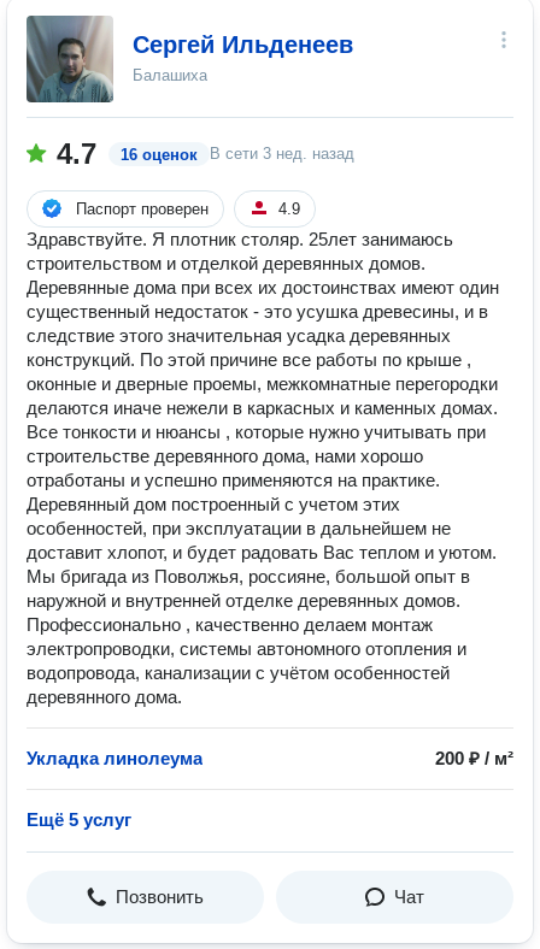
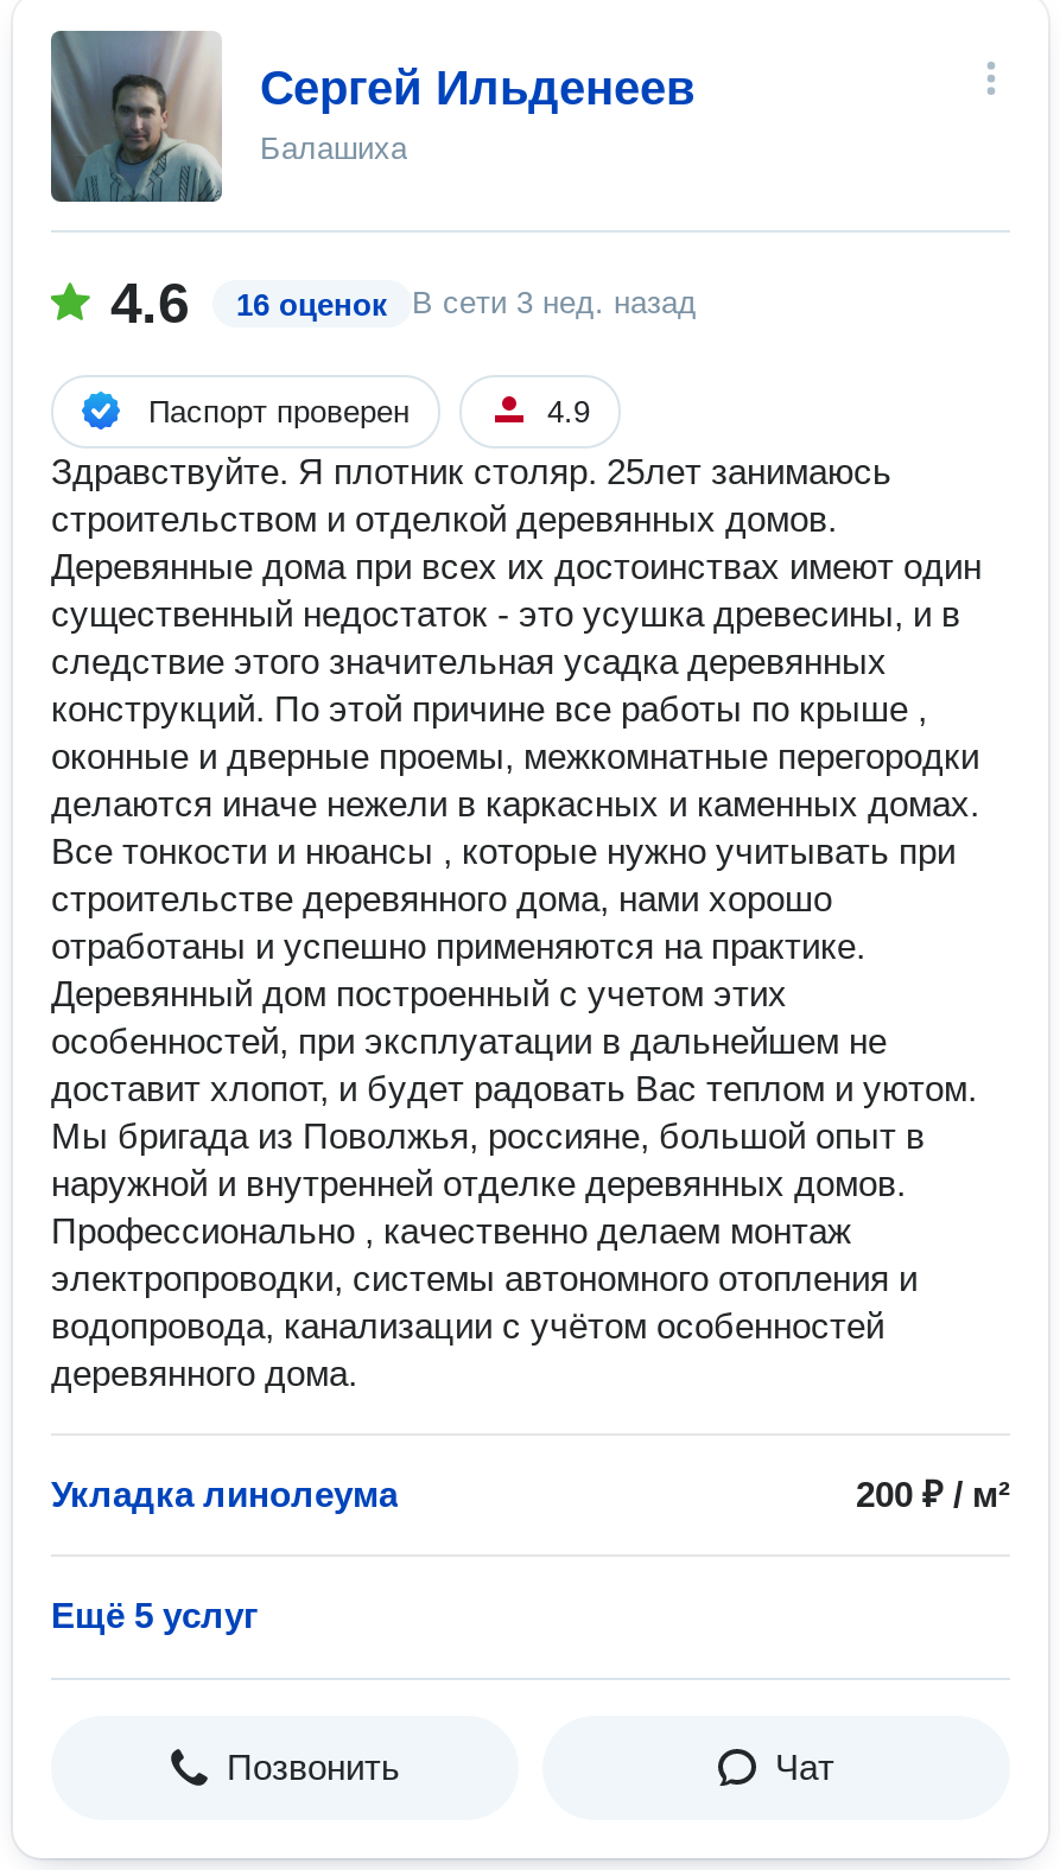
[57,137,96,170] 4.7 -> [110,271,189,335] 4.6

